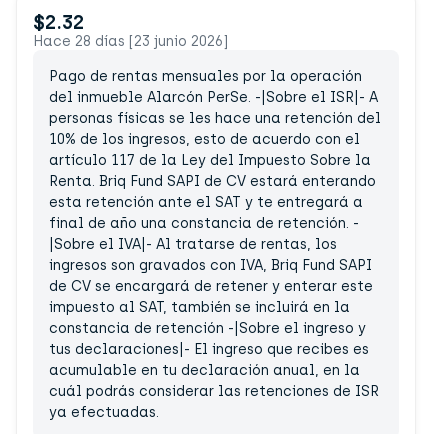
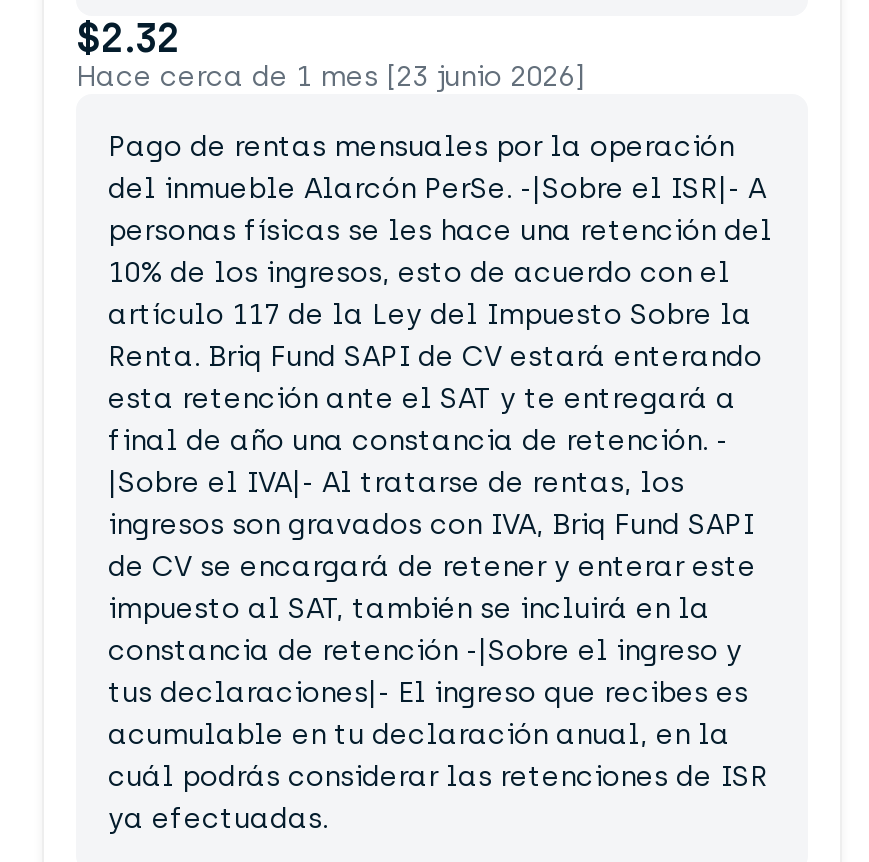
[33,33,228,50] Hace 28 días [23 junio 2026] -> [76,60,584,94] Hace cerca de 1 mes [23 junio 2026]

